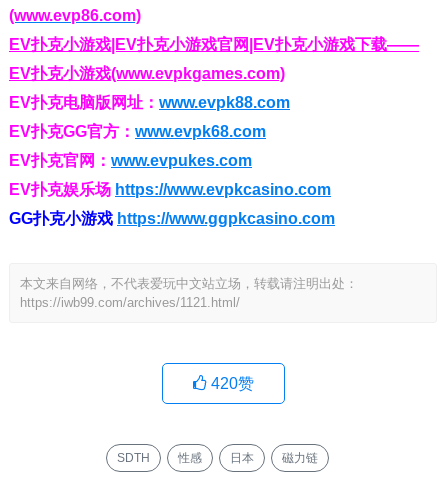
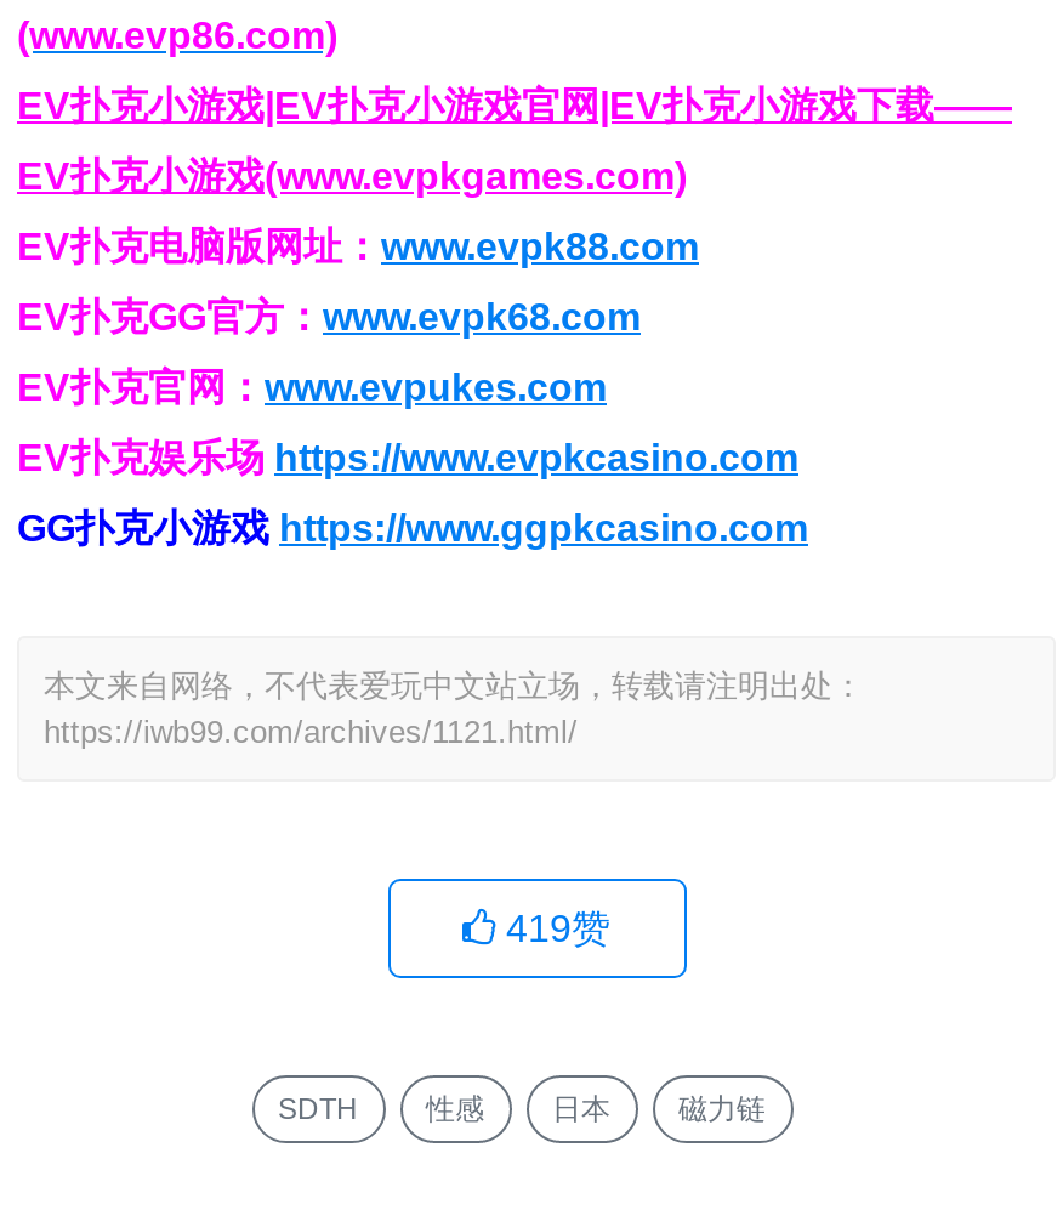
[206,375,253,392] 420赞 -> [496,907,610,949] 419赞

